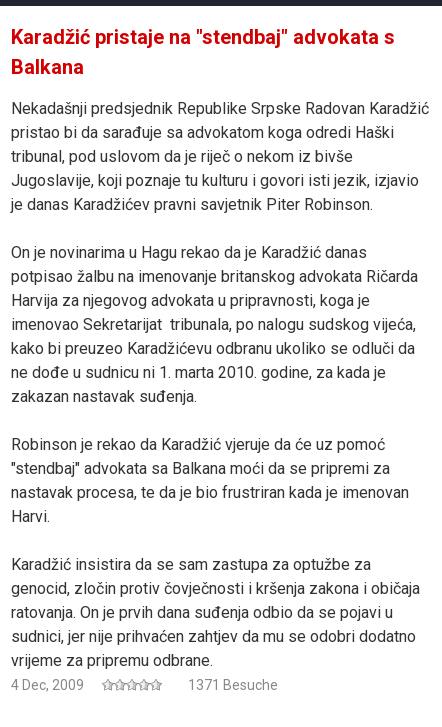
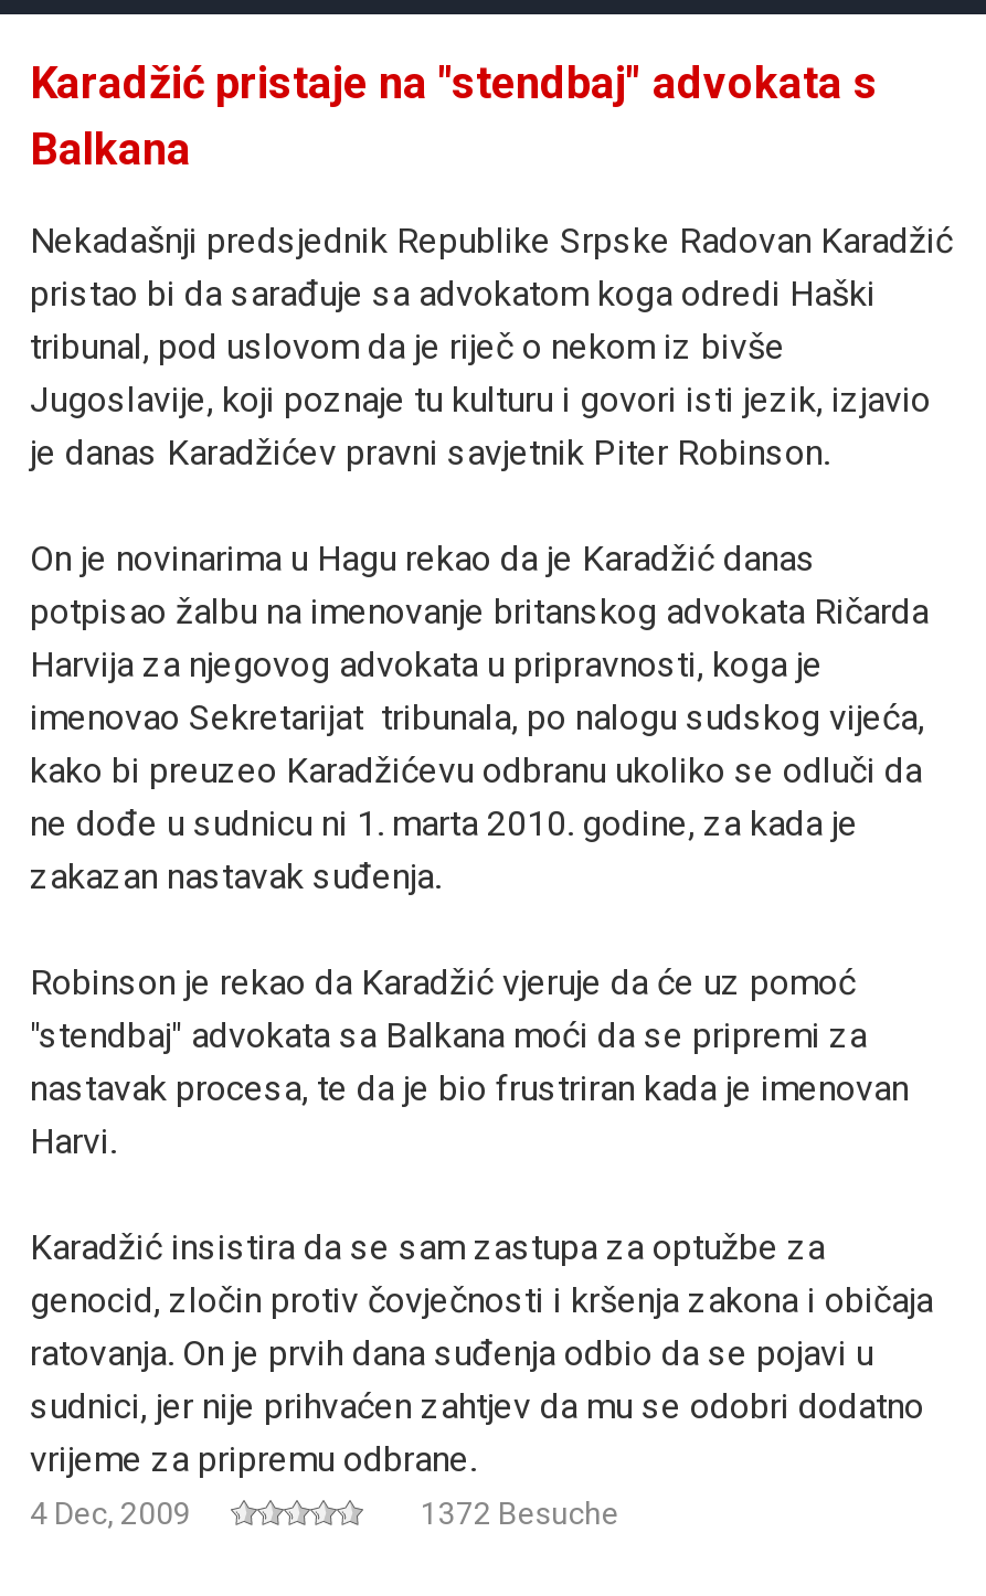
[188,677,278,693] 1371 Besuche -> [421,1496,619,1531] 1372 Besuche

